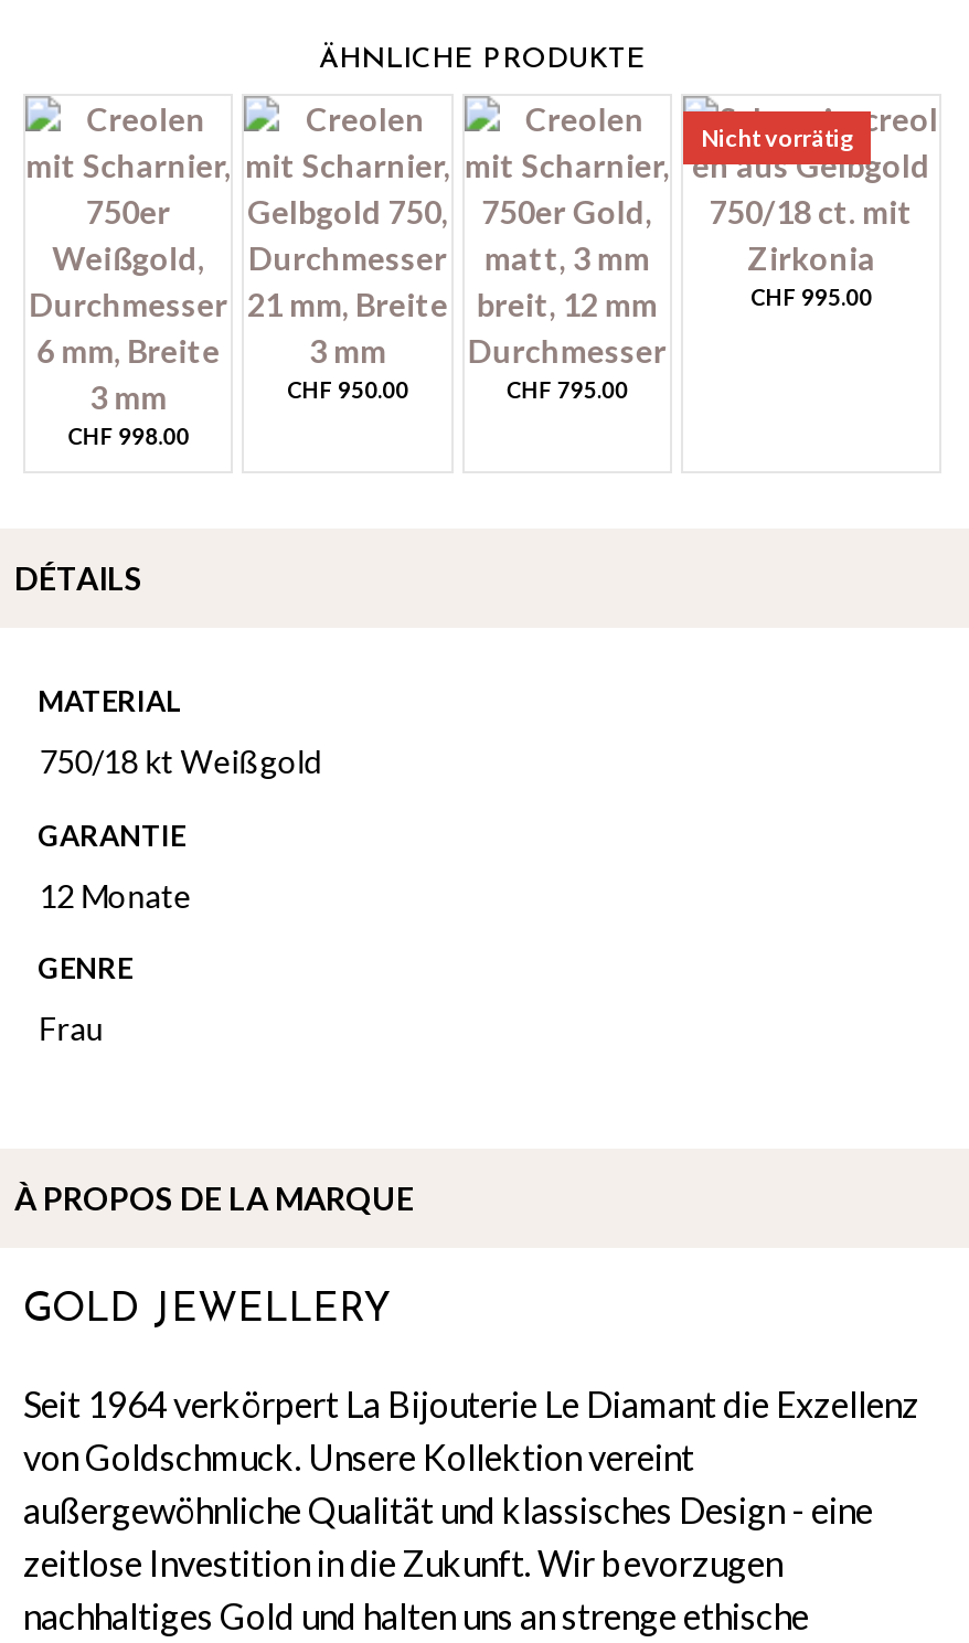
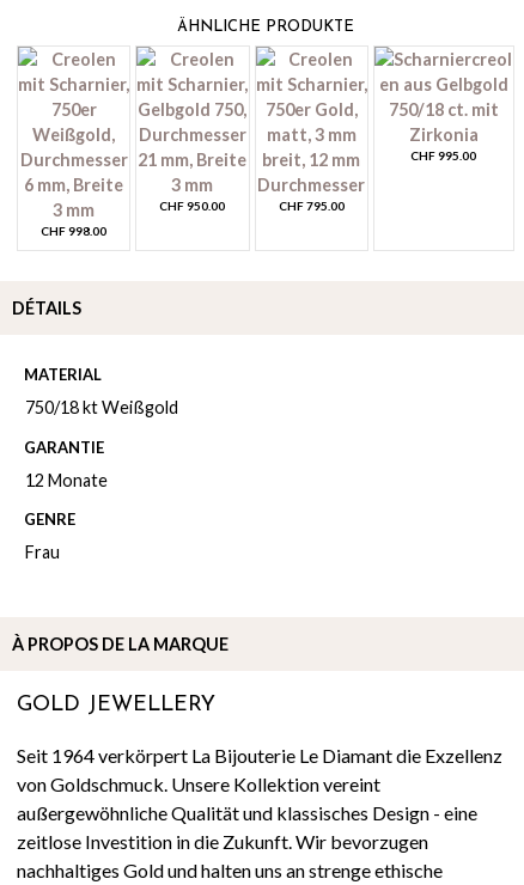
[701,123,853,152] Nicht vorrätig -> none

